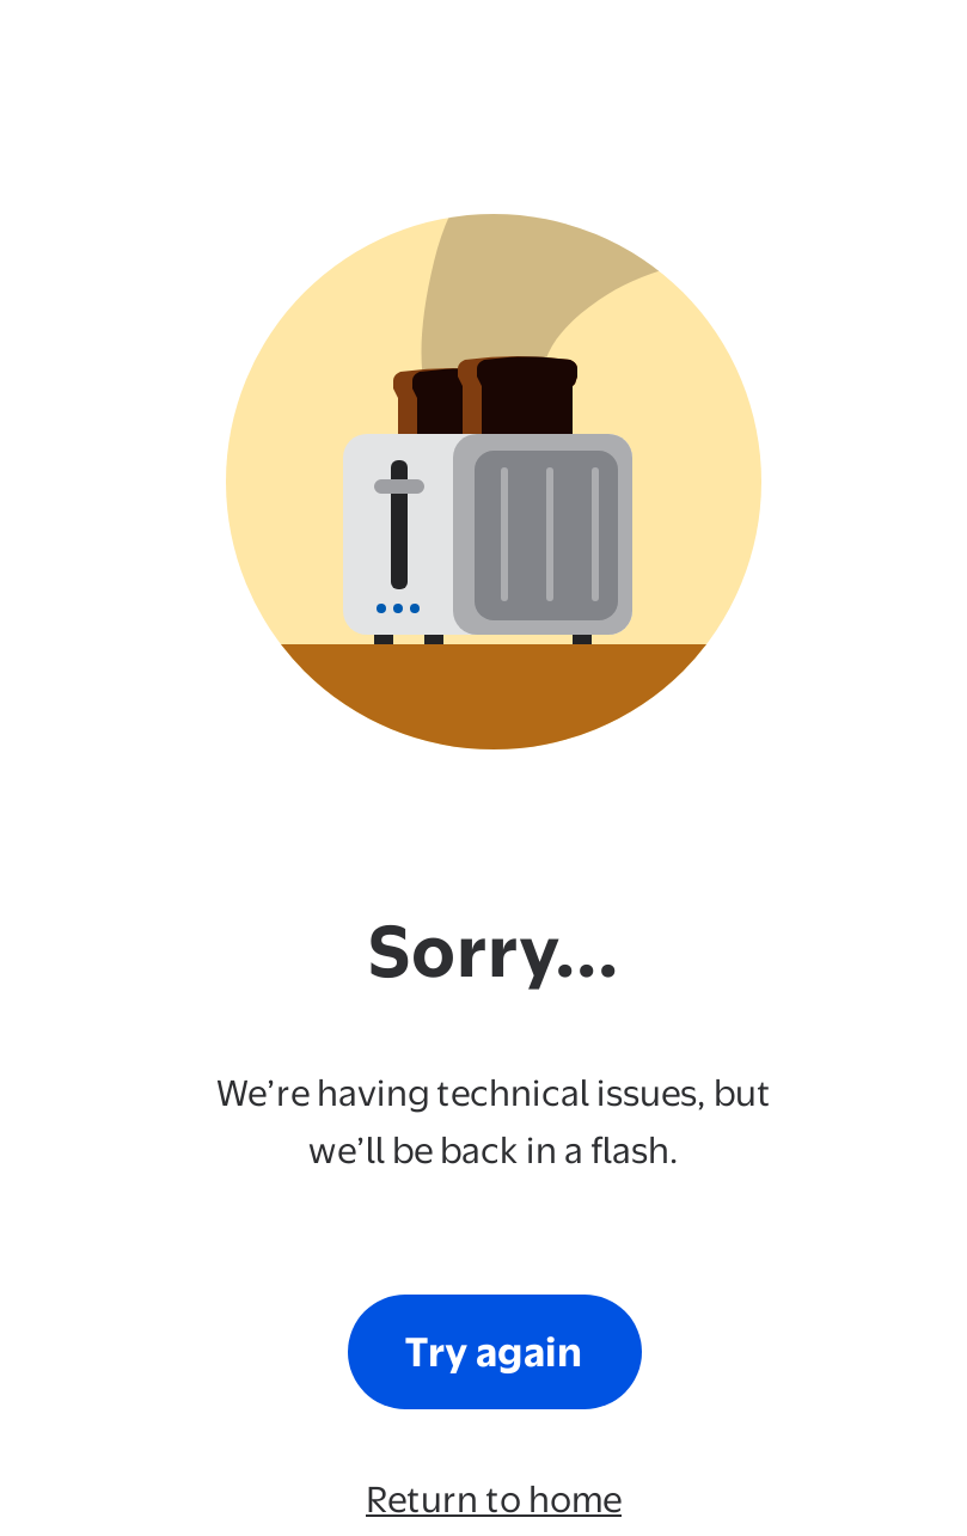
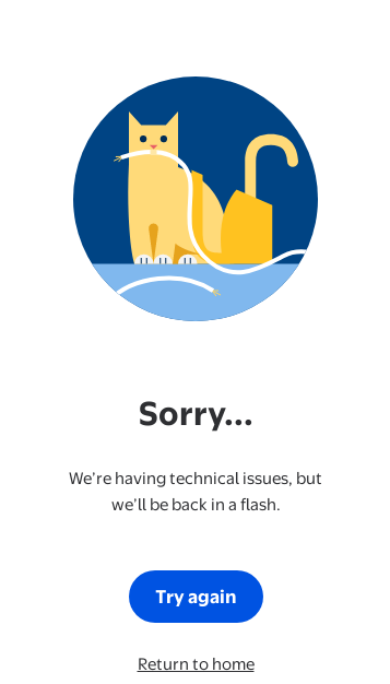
[226,214,761,752] [image] -> [72,75,319,322] [image]

